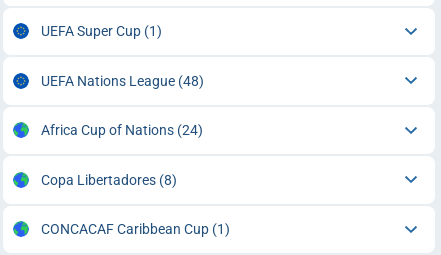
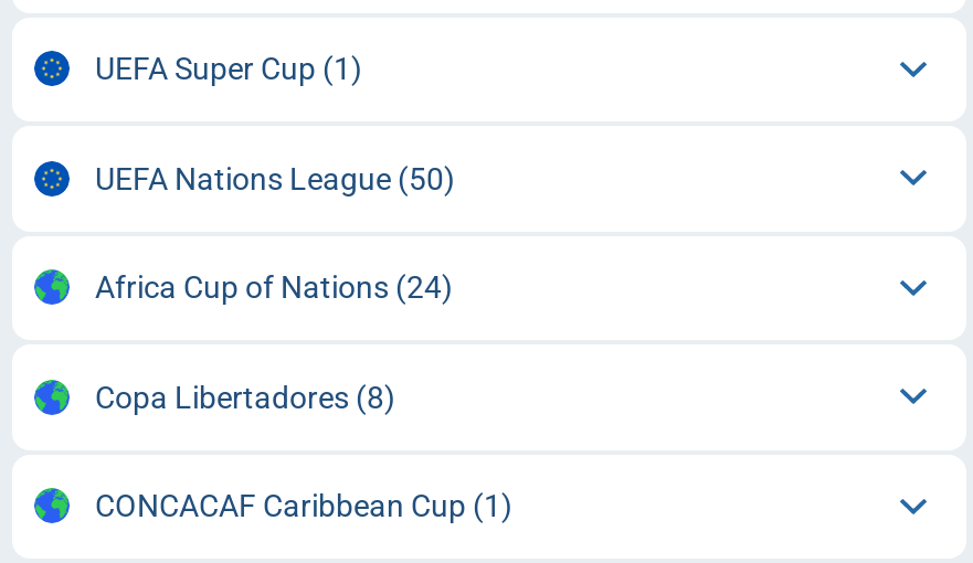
[40,73,203,89] UEFA Nations League (48) -> [95,161,455,196] UEFA Nations League (50)

